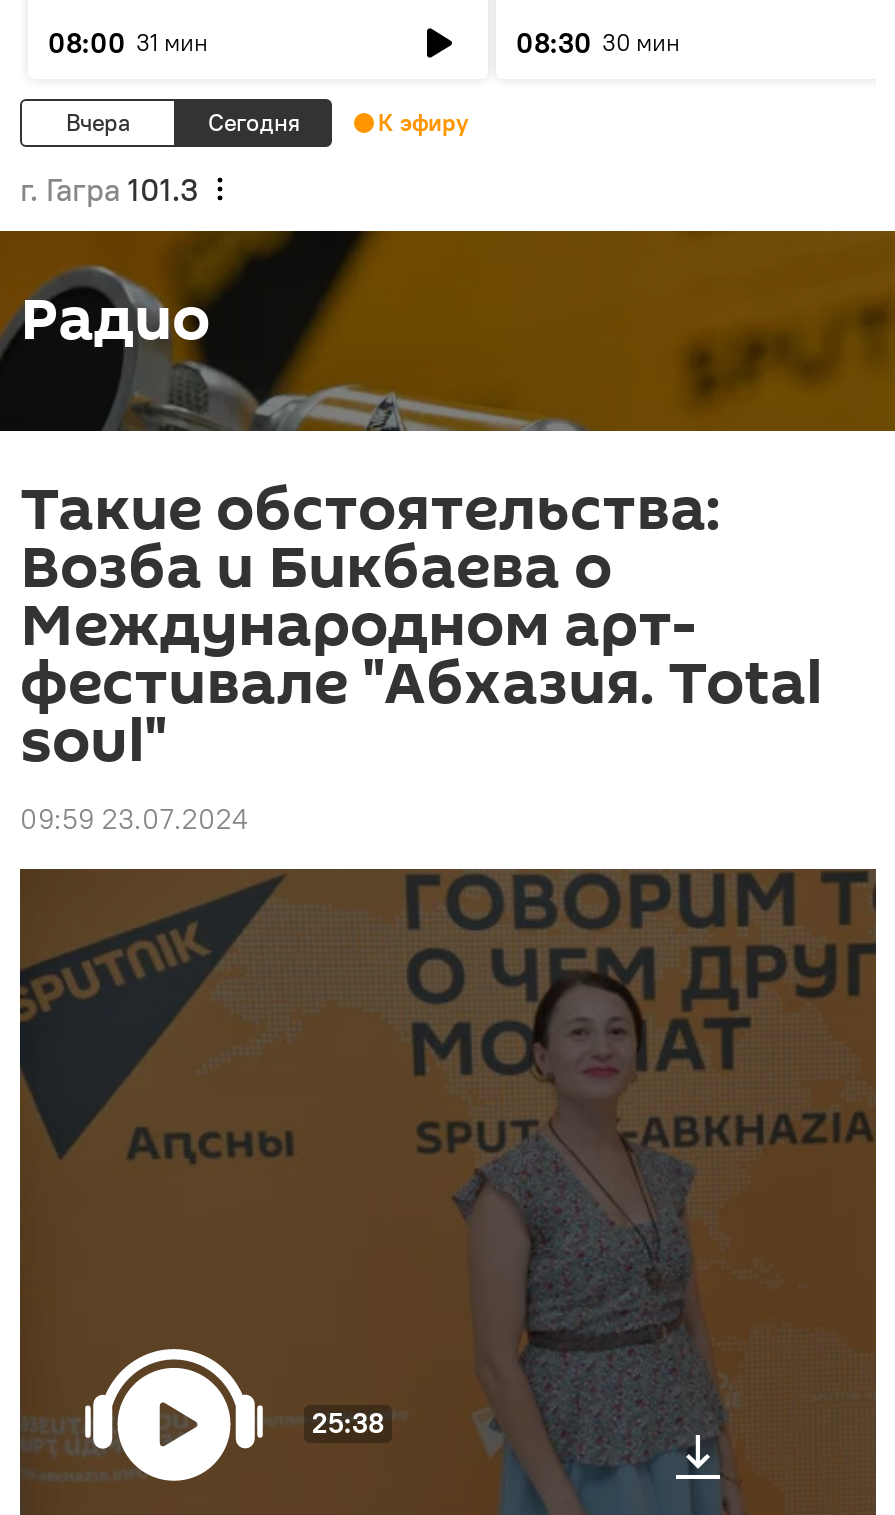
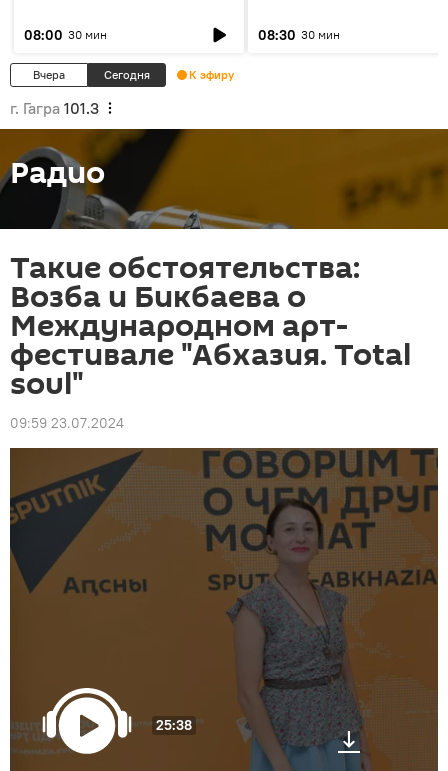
[48,25,208,61] 08:00 31 мин -> [24,26,107,44] 08:00 30 мин

